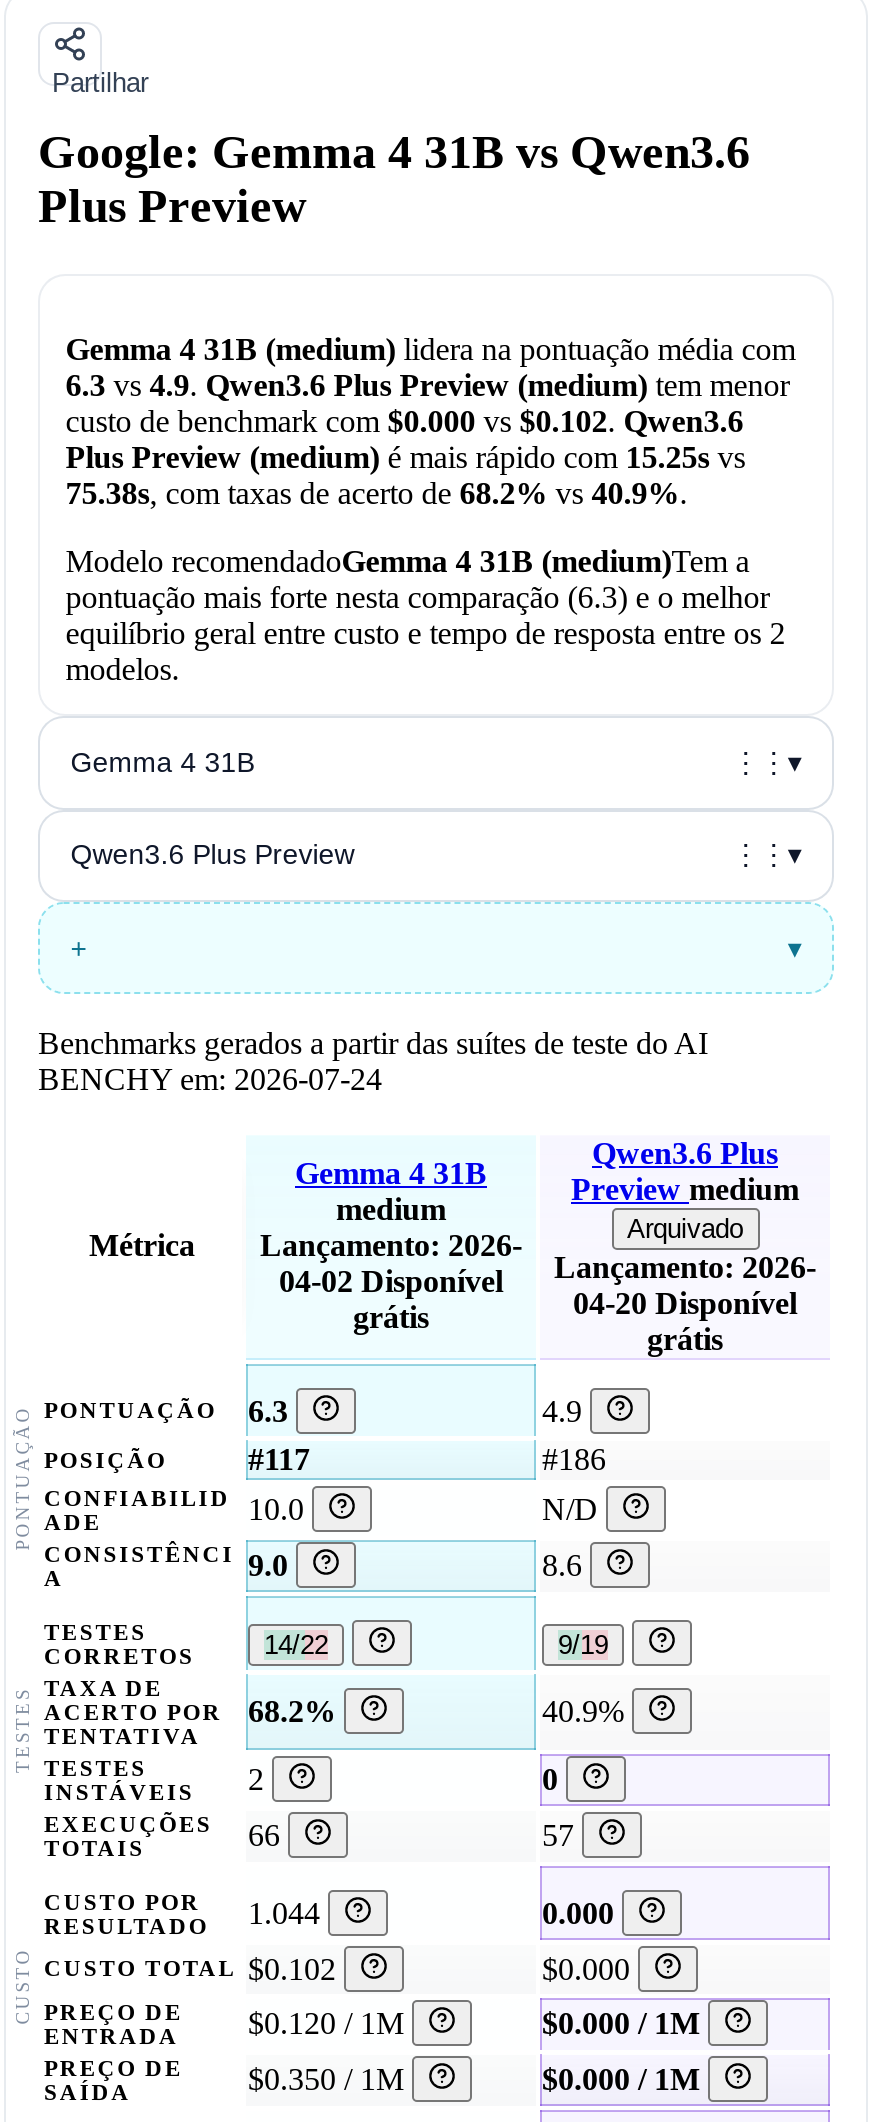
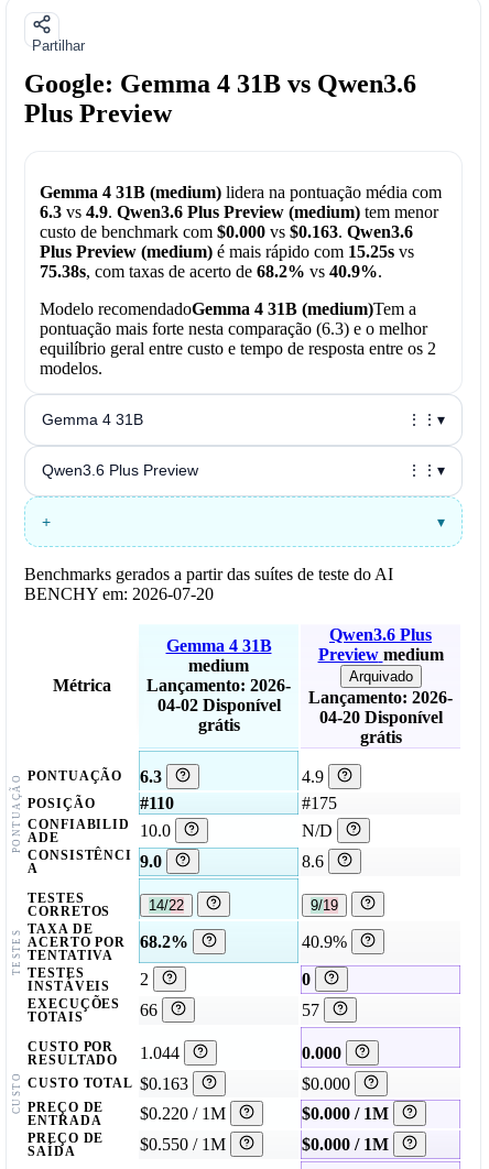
[66,405,744,439] custo de benchmark com $0.000 vs $0.102. Qwen3.6 -> [39,223,413,242] custo de benchmark com $0.000 vs $0.163. Qwen3.6
[38,1063,382,1097] BENCHY em: 2026-07-24 -> [24,585,214,604] BENCHY em: 2026-07-20
[248,1443,310,1477] #117 -> [140,794,174,813] #110
[542,1443,606,1477] #186 -> [302,794,337,813] #175
[44,1953,336,1987] CUSTO TOTAL $0.102 -> [28,1075,188,1093] CUSTO TOTAL $0.163
[248,2007,404,2041] $0.120 / 1M -> [140,1104,226,1123] $0.220 / 1M
[248,2063,404,2097] $0.350 / 1M -> [140,1135,226,1154] $0.550 / 1M

